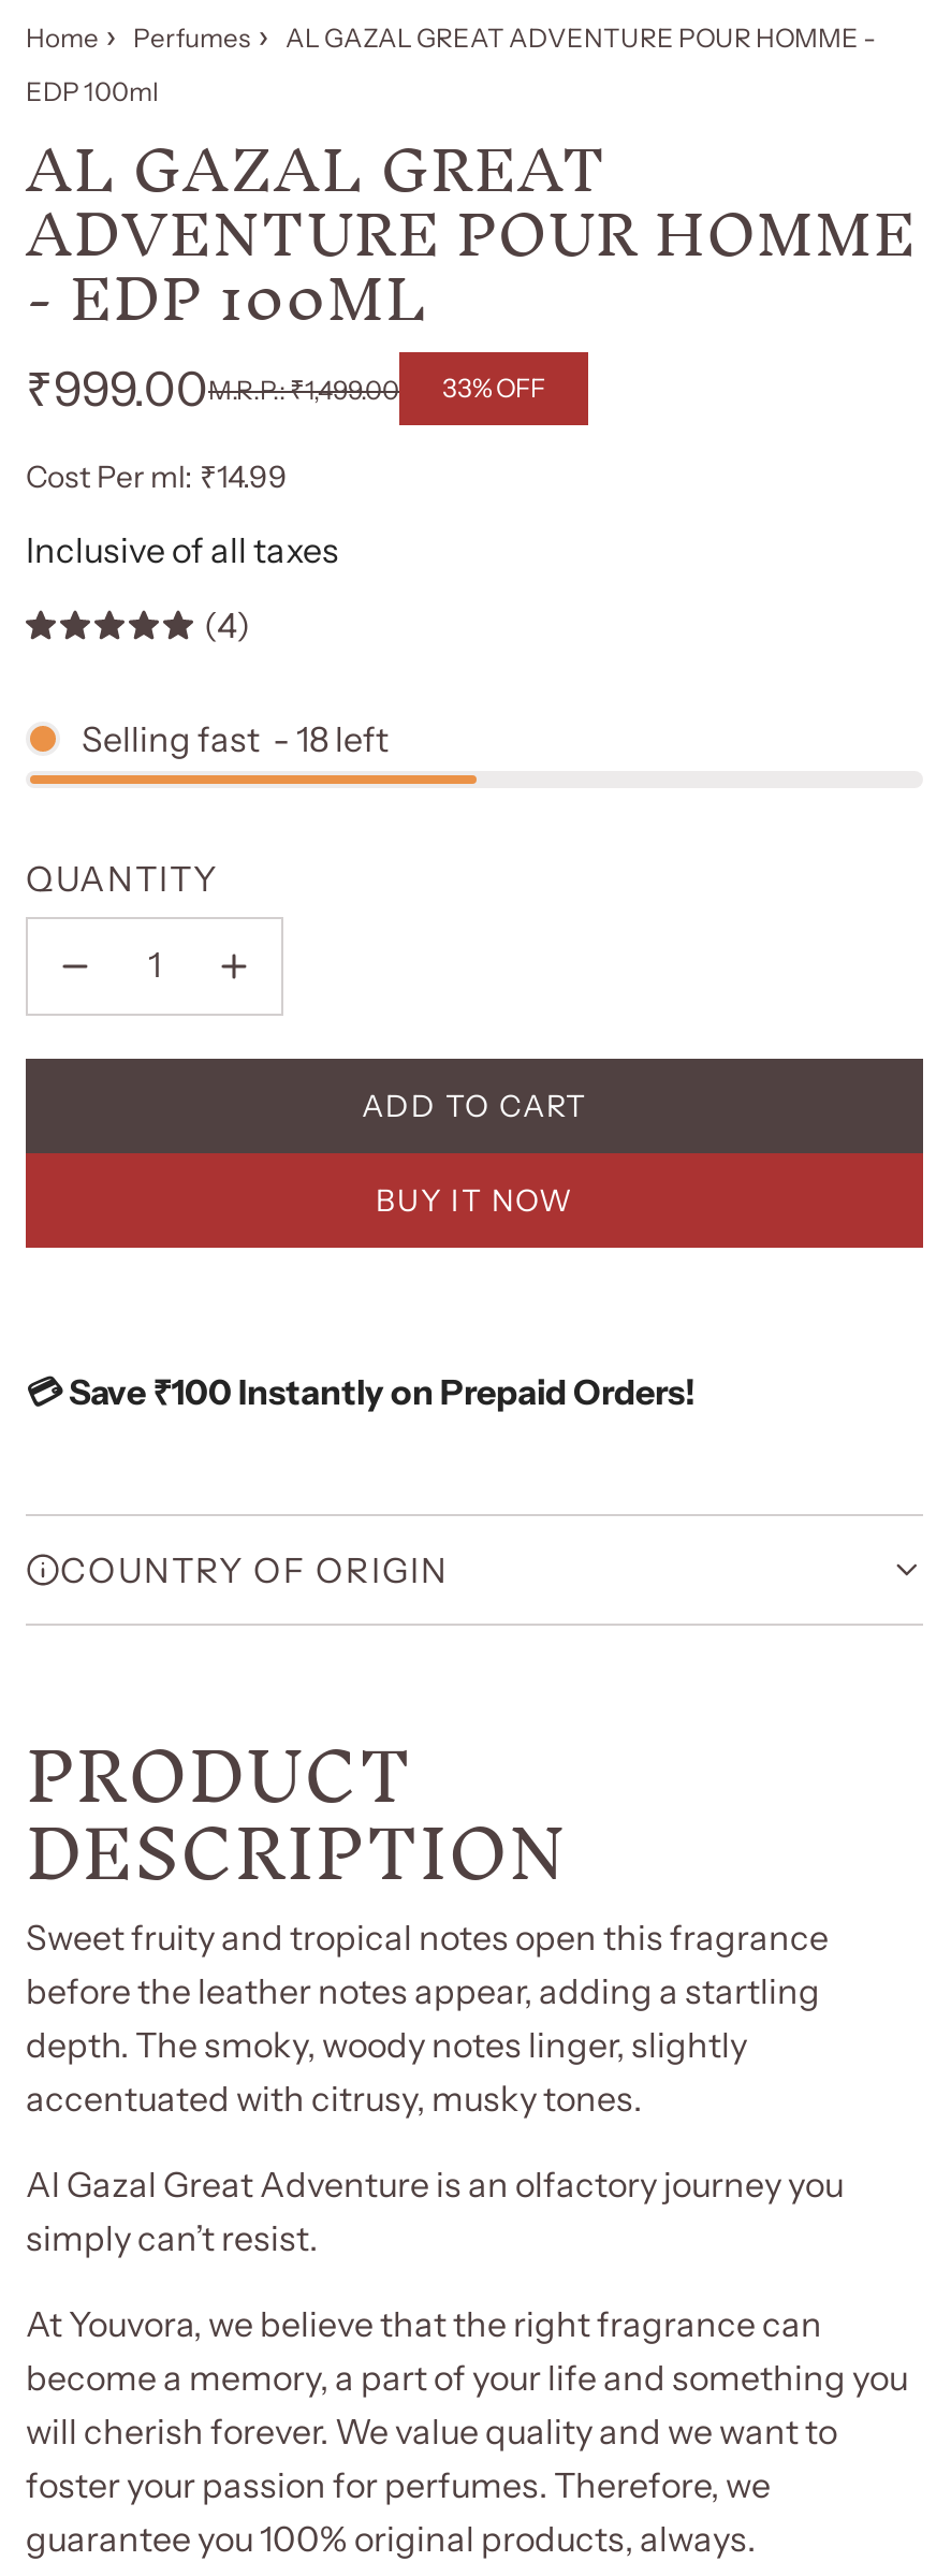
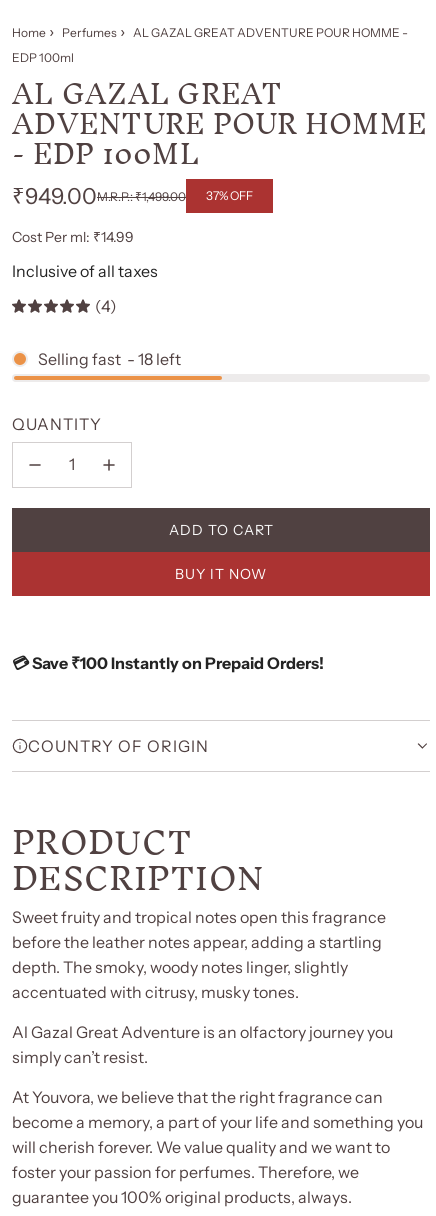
[26,360,208,418] ₹999.00 -> [12,182,97,209] ₹949.00
[442,372,545,404] 33% OFF -> [206,188,253,203] 37% OFF

